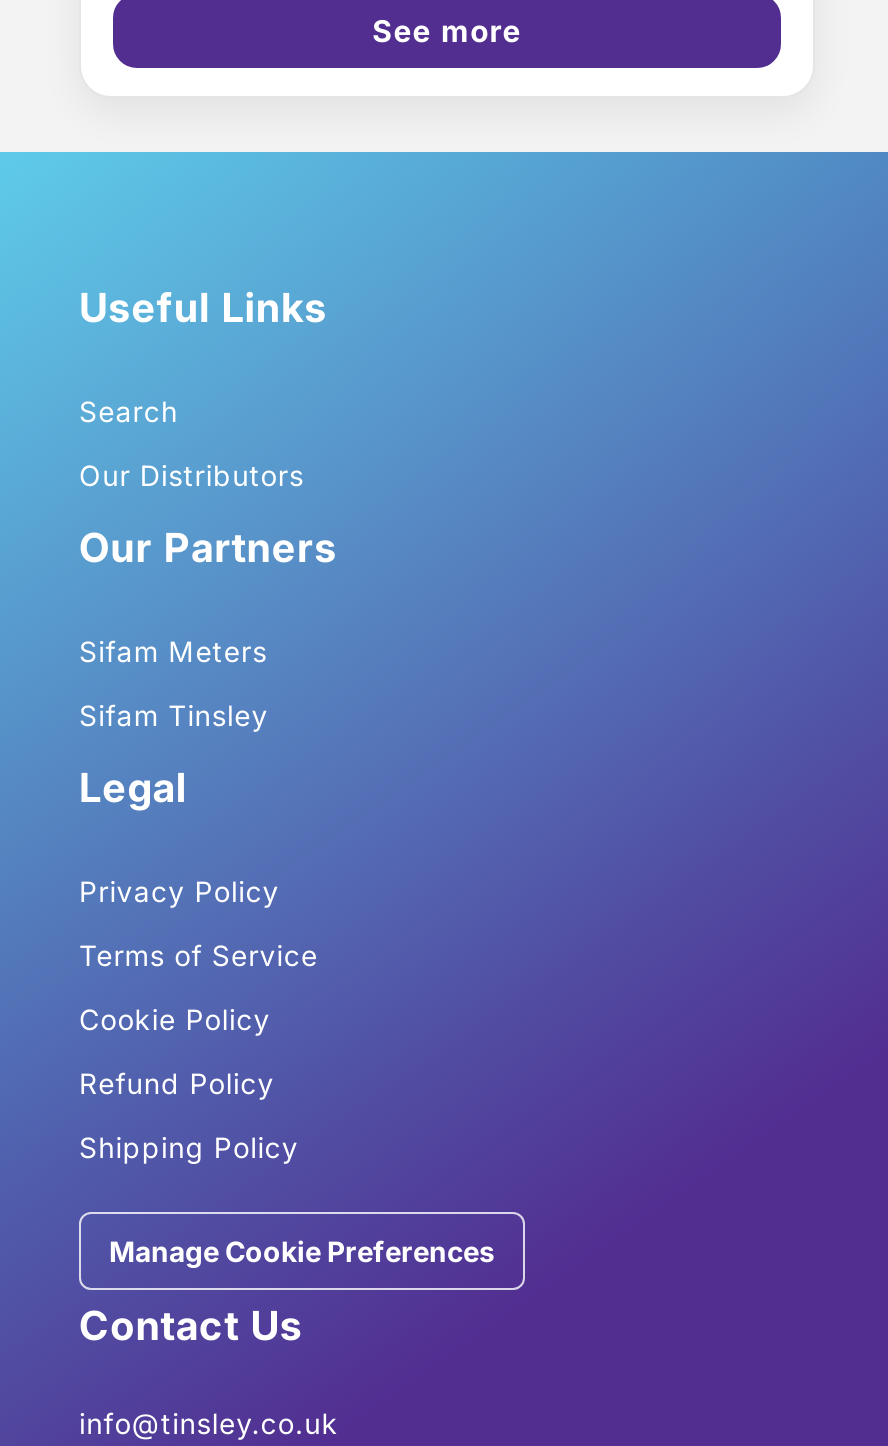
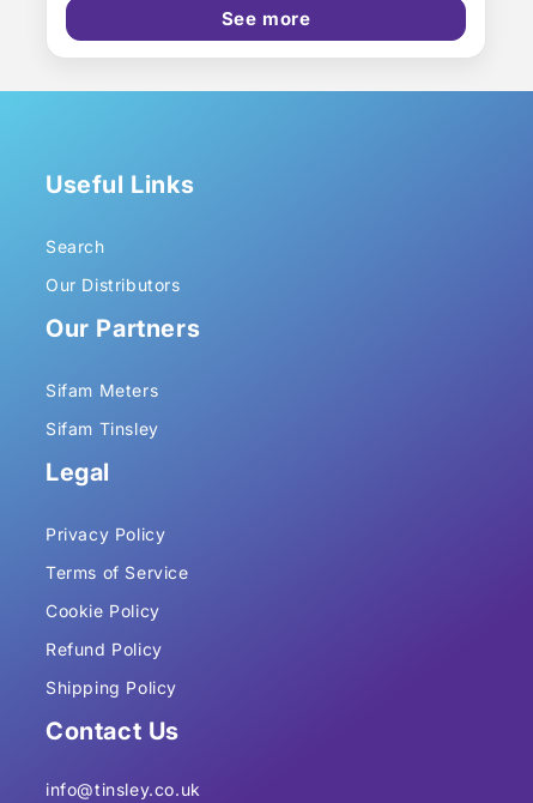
[109,1234,495,1268] Manage Cookie Preferences -> none

